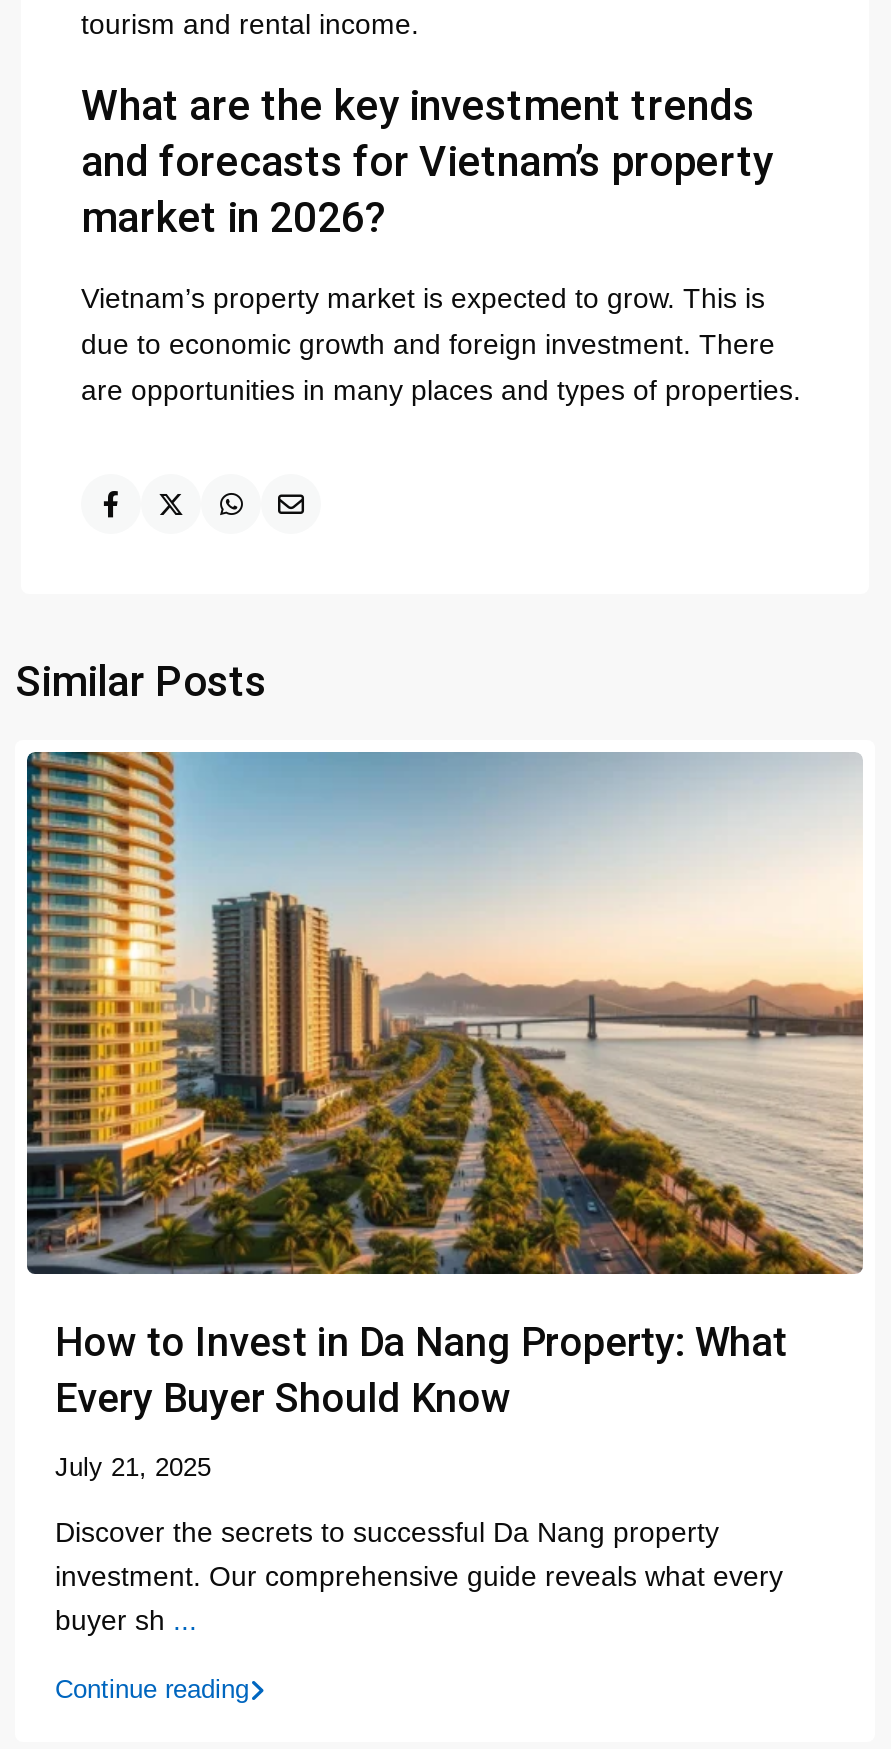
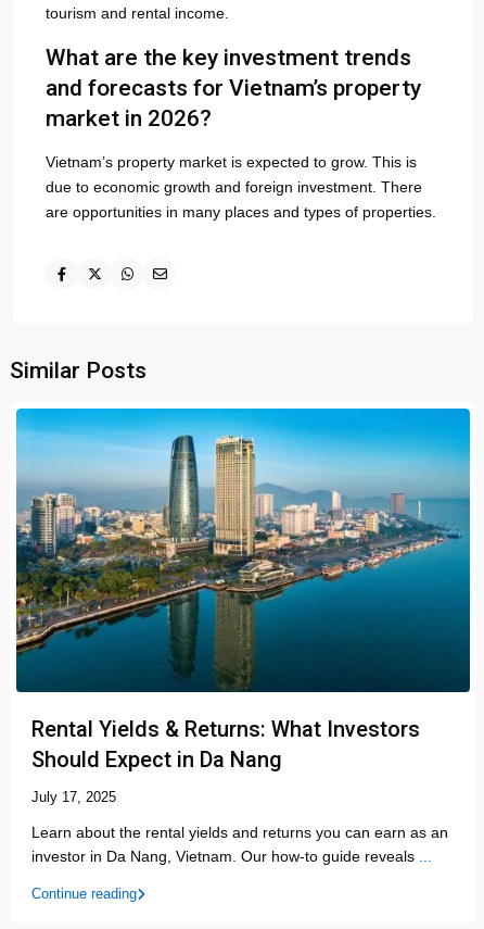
[25,750,865,1422] [image] | How to Invest in Da Nang Property: What | Every Buyer Should Know -> [15,407,471,773] [image] | Rental Yields & Returns: What Investors | Should Expect in Da Nang
[55,1452,211,1482] July 21, 2025 -> [31,789,116,805] July 17, 2025
[55,1516,783,1636] Discover the secrets to successful Da Nang property | investment. Our comprehensive guide reveals what every | buyer sh... -> [31,824,448,865] Learn about the rental yields and returns you can earn as an | investor in Da Nang, Vietnam. Our how-to guide reveals...

